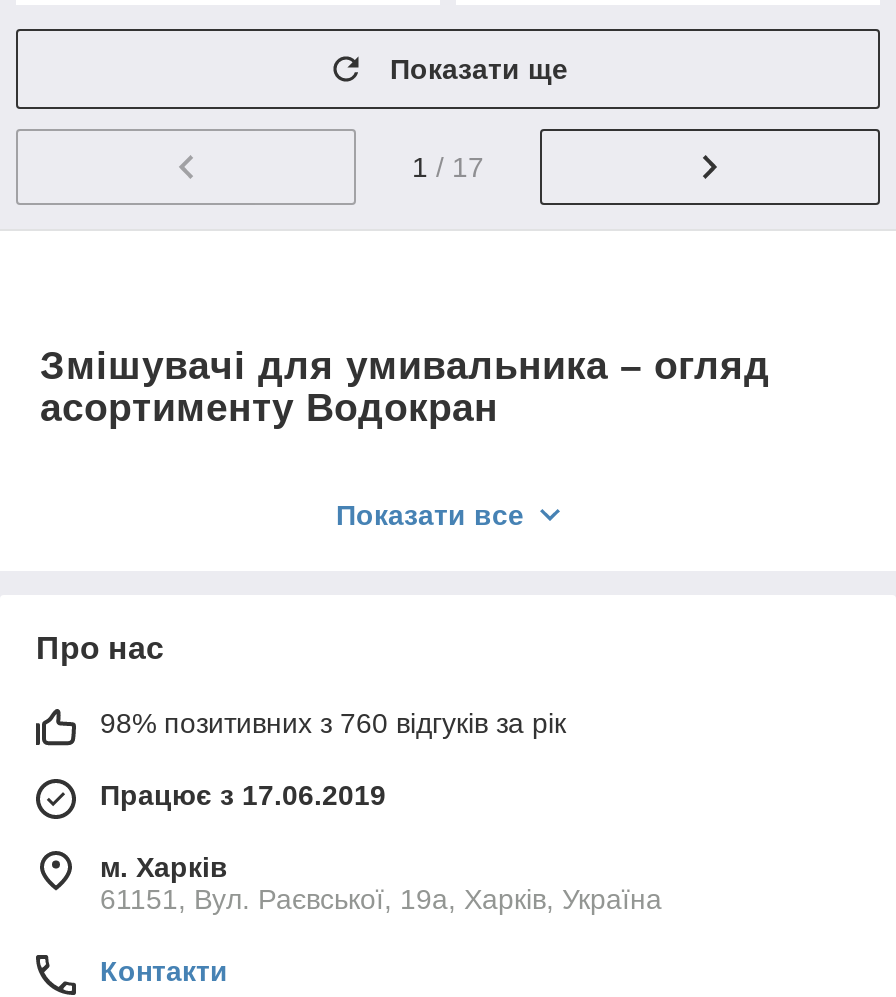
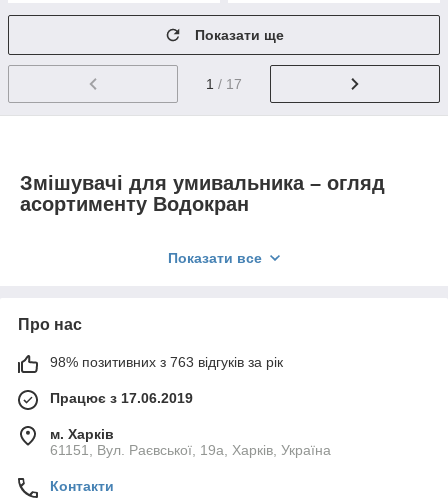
[100,707,566,739] 98% позитивних з 760 відгуків за рік -> [50,354,283,370] 98% позитивних з 763 відгуків за рік

